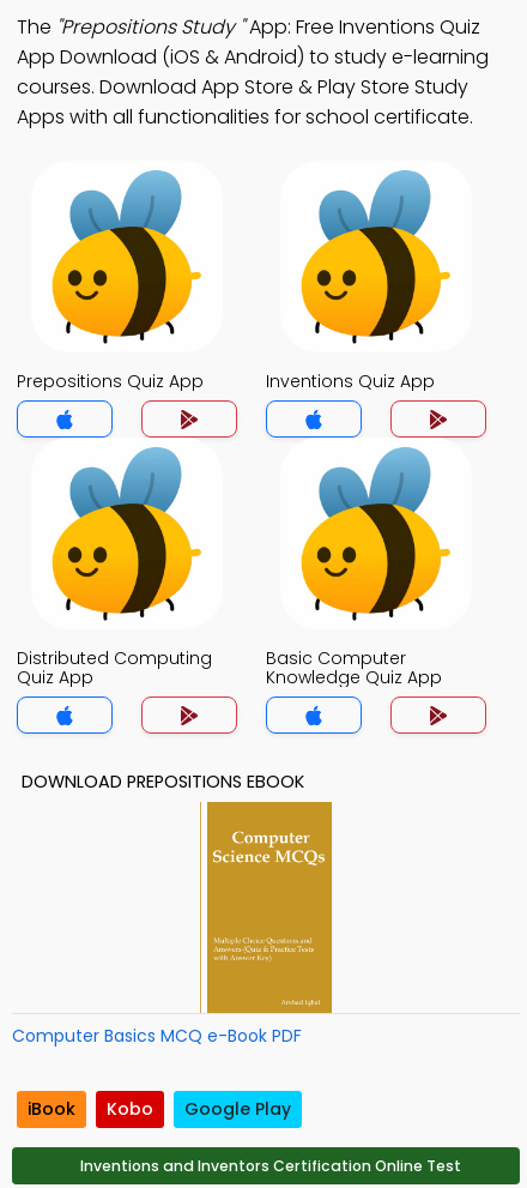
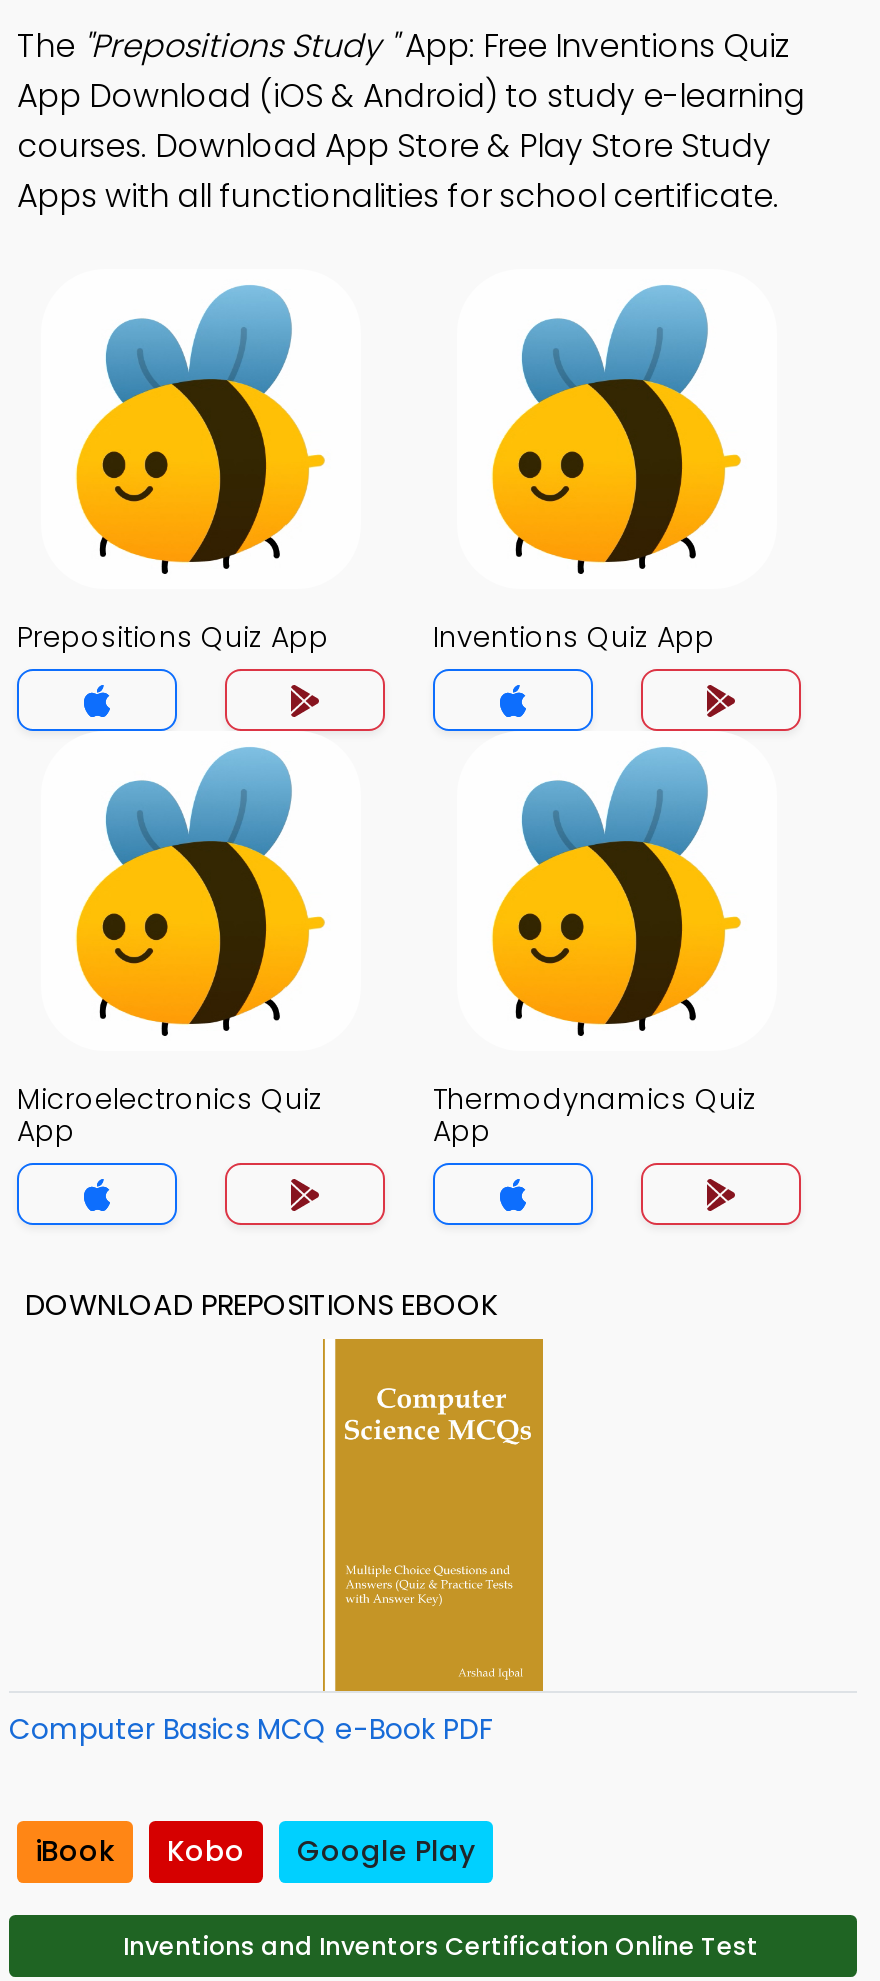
[17,646,212,689] Distributed Computing | Quiz App -> [17,1079,323,1151] Microelectronics Quiz | App
[266,646,442,689] Basic Computer | Knowledge Quiz App -> [433,1079,757,1151] Thermodynamics Quiz | App

